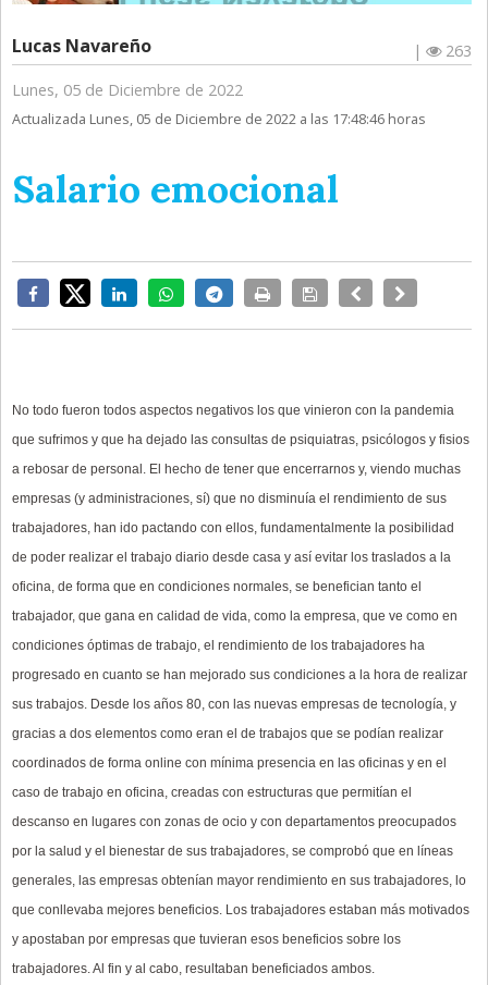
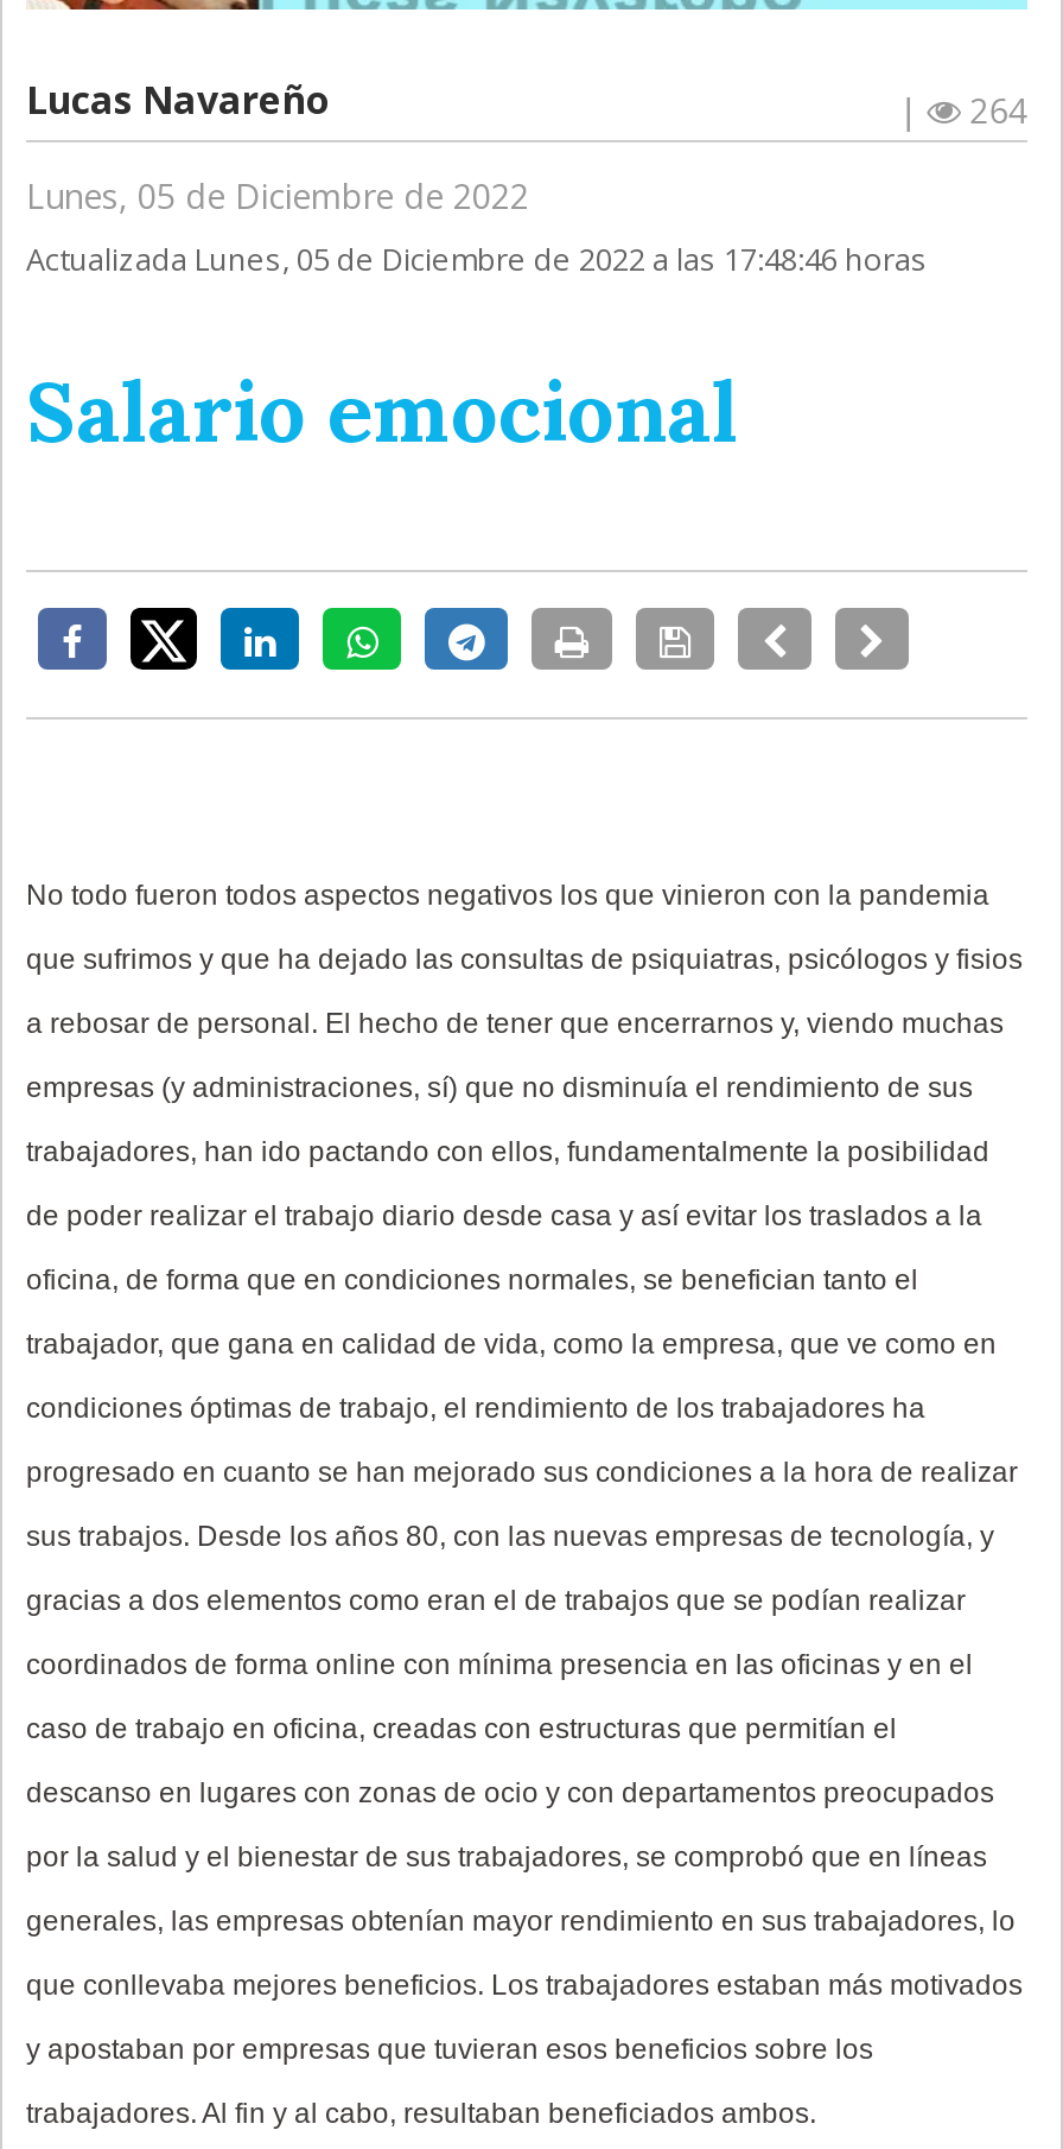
[441,41,471,61] 263 -> [960,89,1027,134] 264

